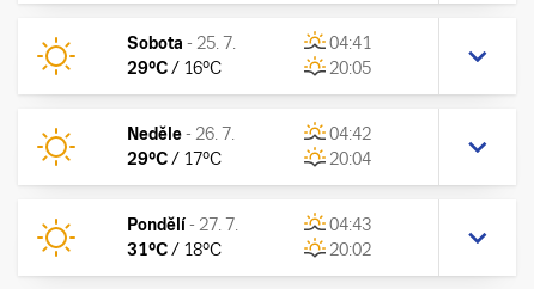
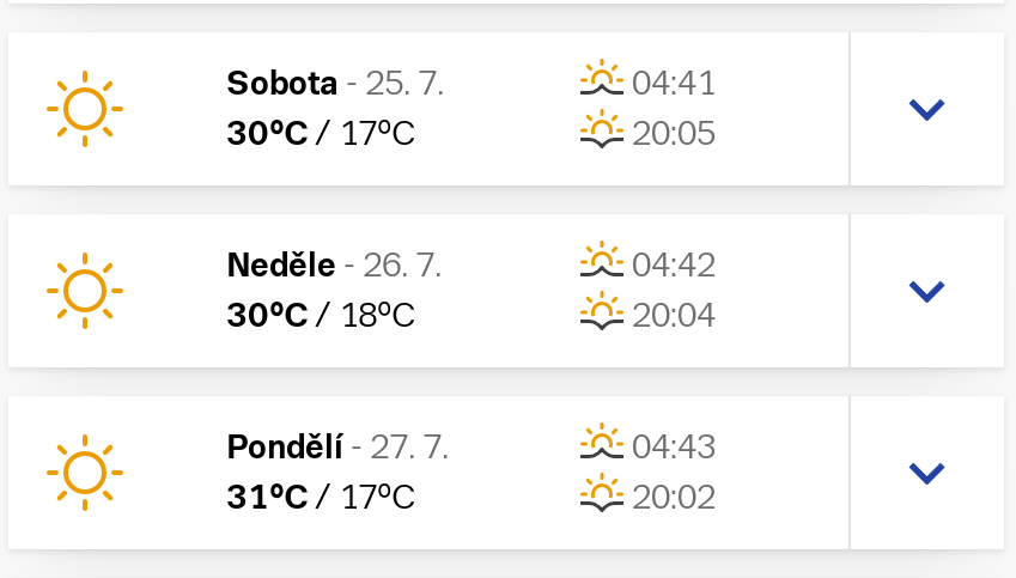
[127,59,222,78] 29°C / 16°C -> [226,114,415,152] 30°C / 17°C
[127,149,222,168] 29°C / 17°C -> [226,296,415,334] 30°C / 18°C
[127,240,222,259] 31°C / 18°C -> [226,477,415,516] 31°C / 17°C

